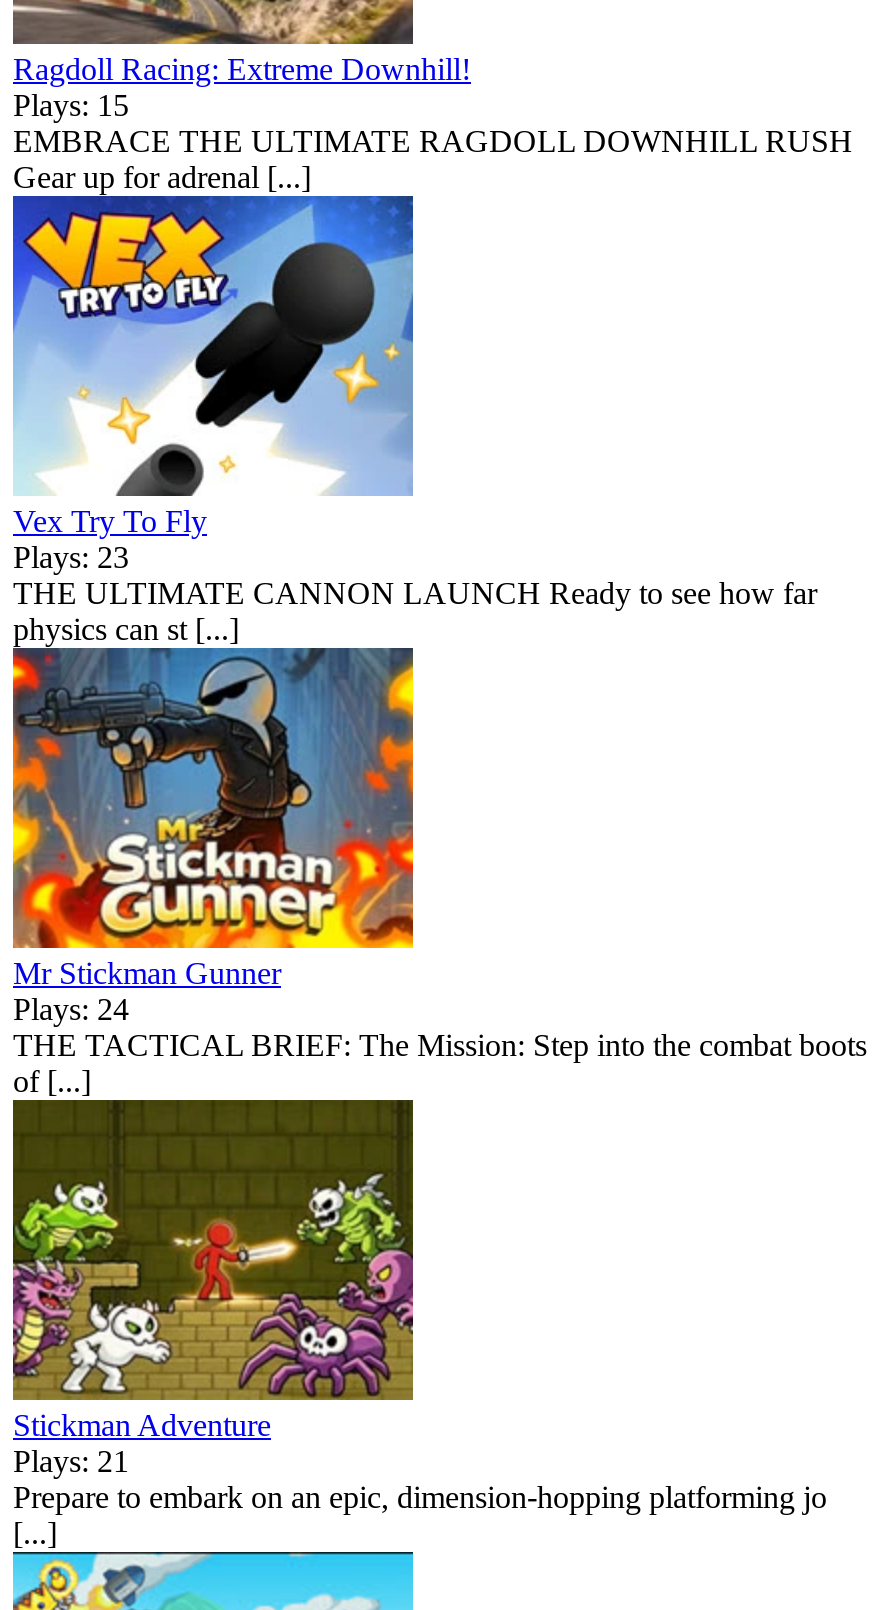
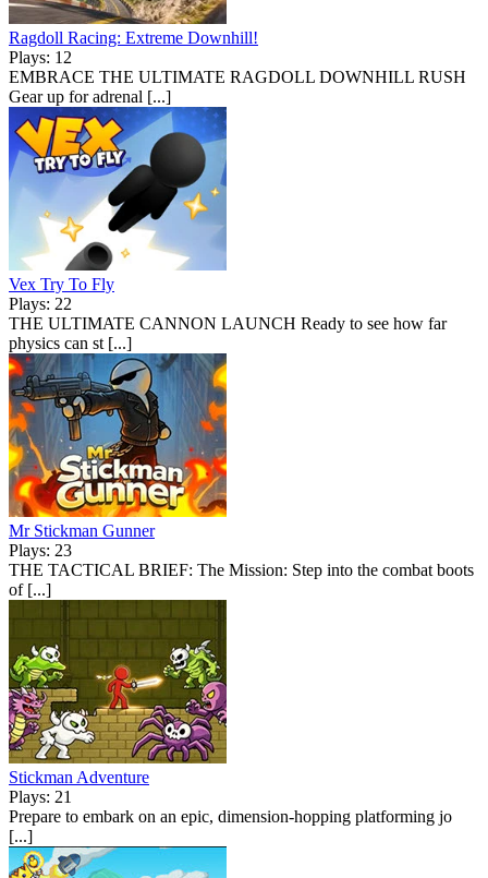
[13,87,129,121] Plays: 15 -> [9,48,72,66] Plays: 12
[13,539,129,573] Plays: 23 -> [9,294,72,313] Plays: 22
[13,991,129,1025] Plays: 24 -> [9,541,72,559] Plays: 23

